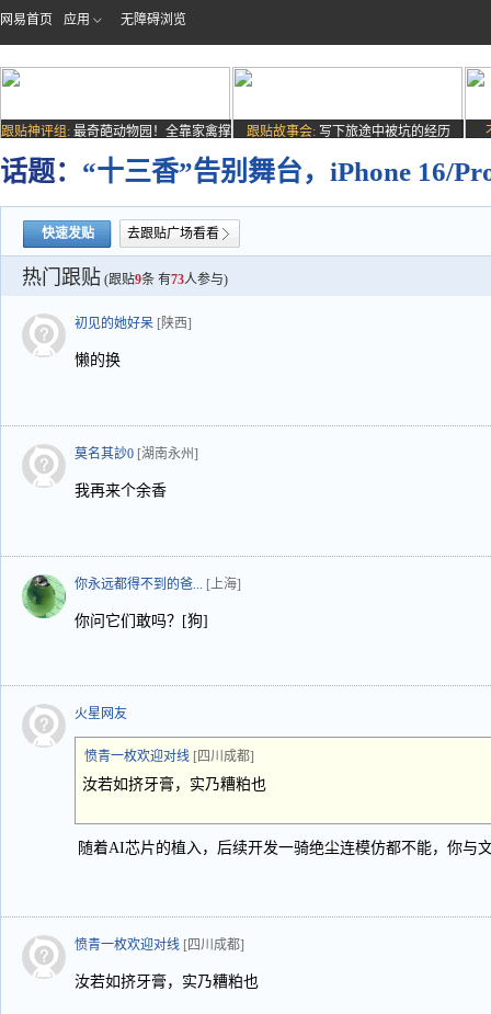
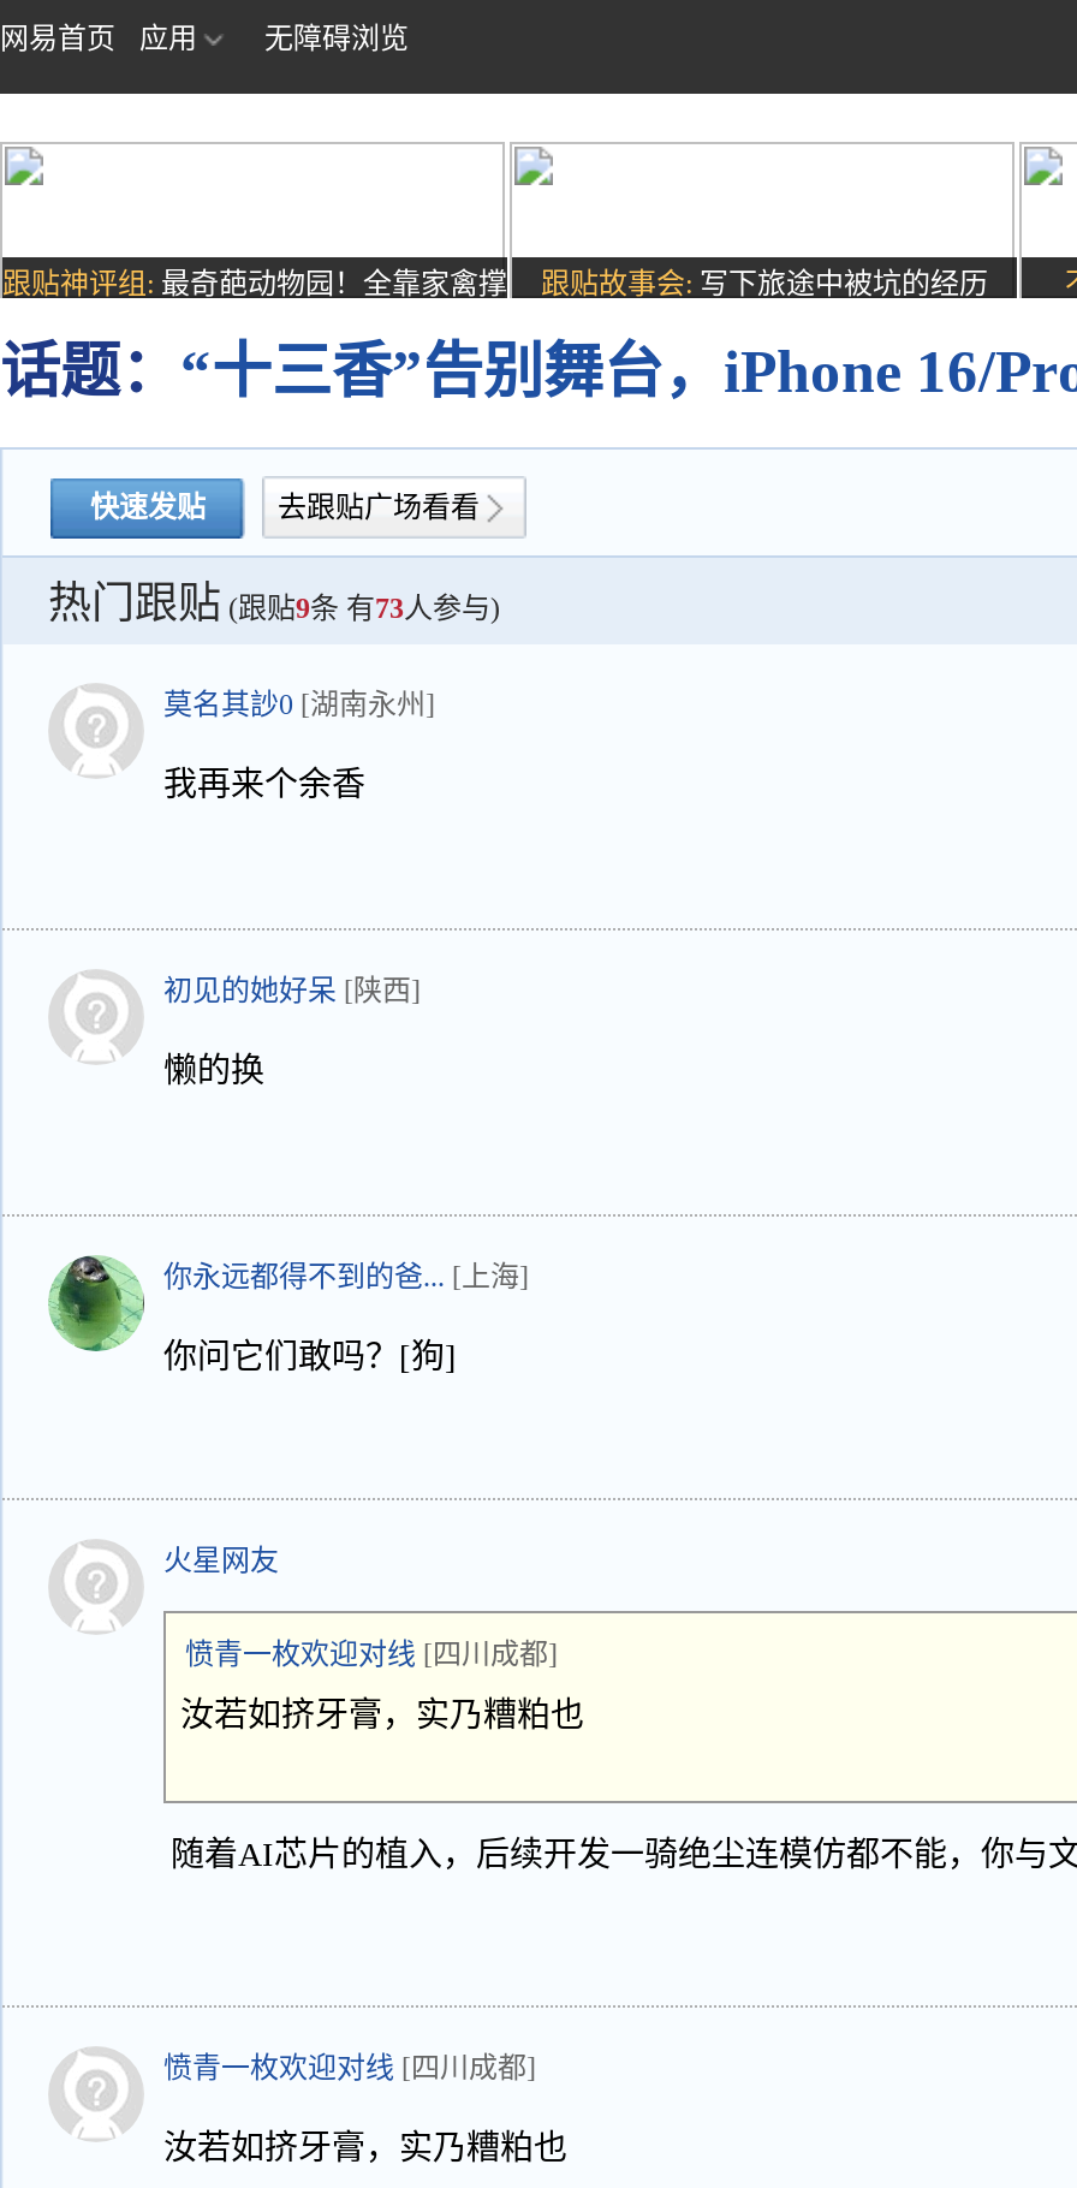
moved [75,316,192,368] -> [163,974,421,1089]: 初见的她好呆 [陕西] | 懒的换
moved [75,446,198,499] -> [163,688,435,803]: 莫名其訬0 [湖南永州] | 我再来个余香

